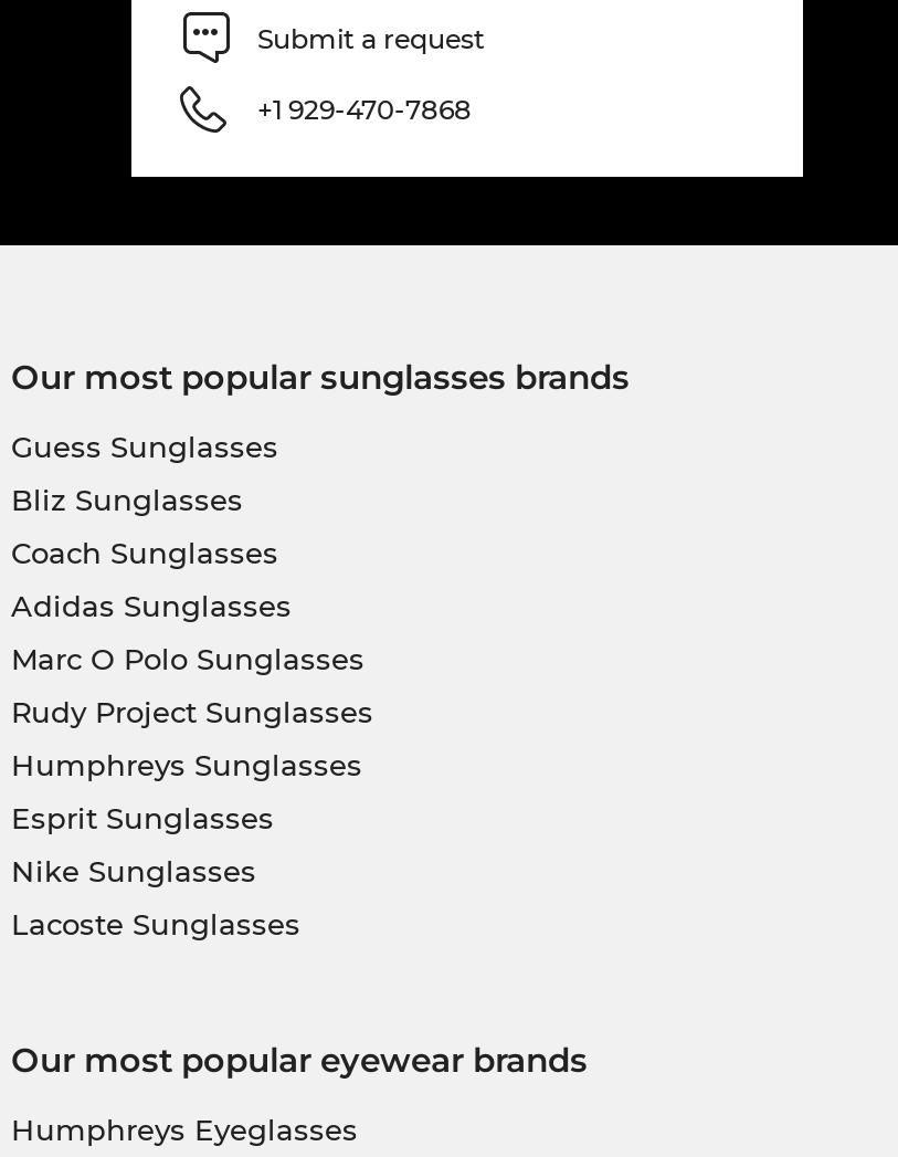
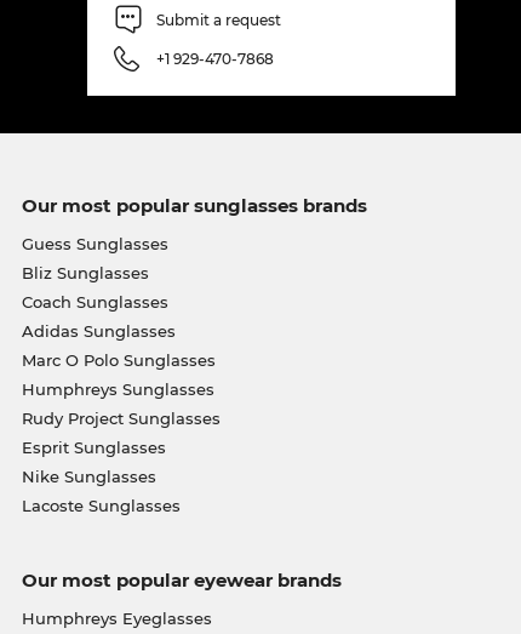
moved [11,694,373,730] -> [21,409,220,428]: Rudy Project Sunglasses
moved [11,747,362,783] -> [21,380,214,399]: Humphreys Sunglasses

